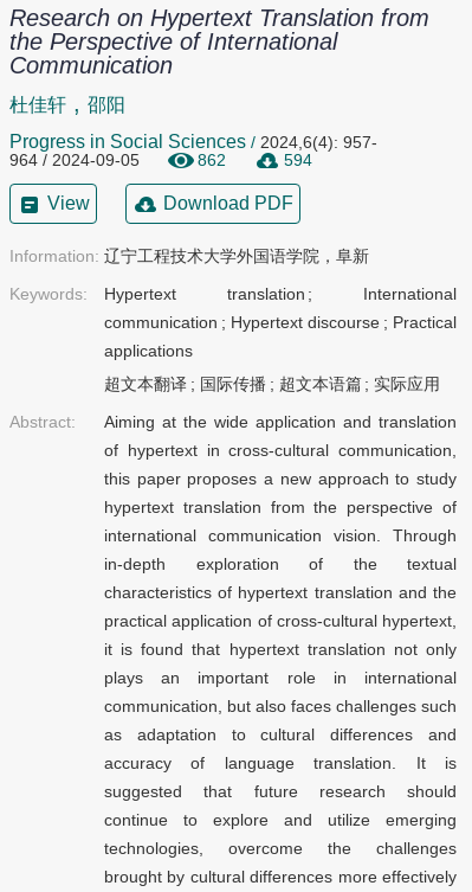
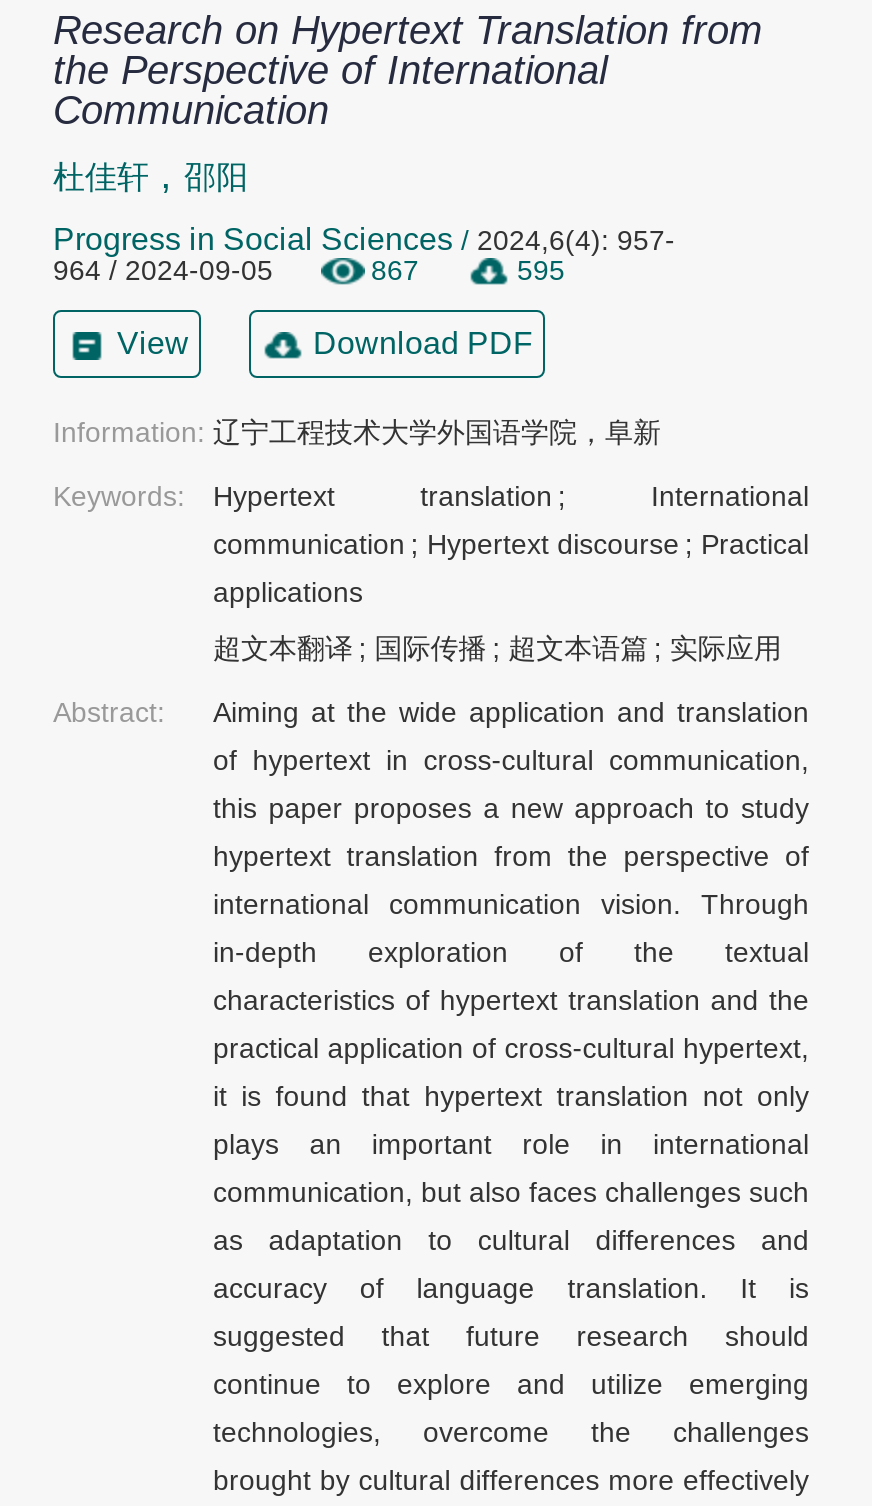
[198,150,226,169] 862 -> [371,254,419,286] 867
[284,150,312,169] 594 -> [517,254,565,286] 595

